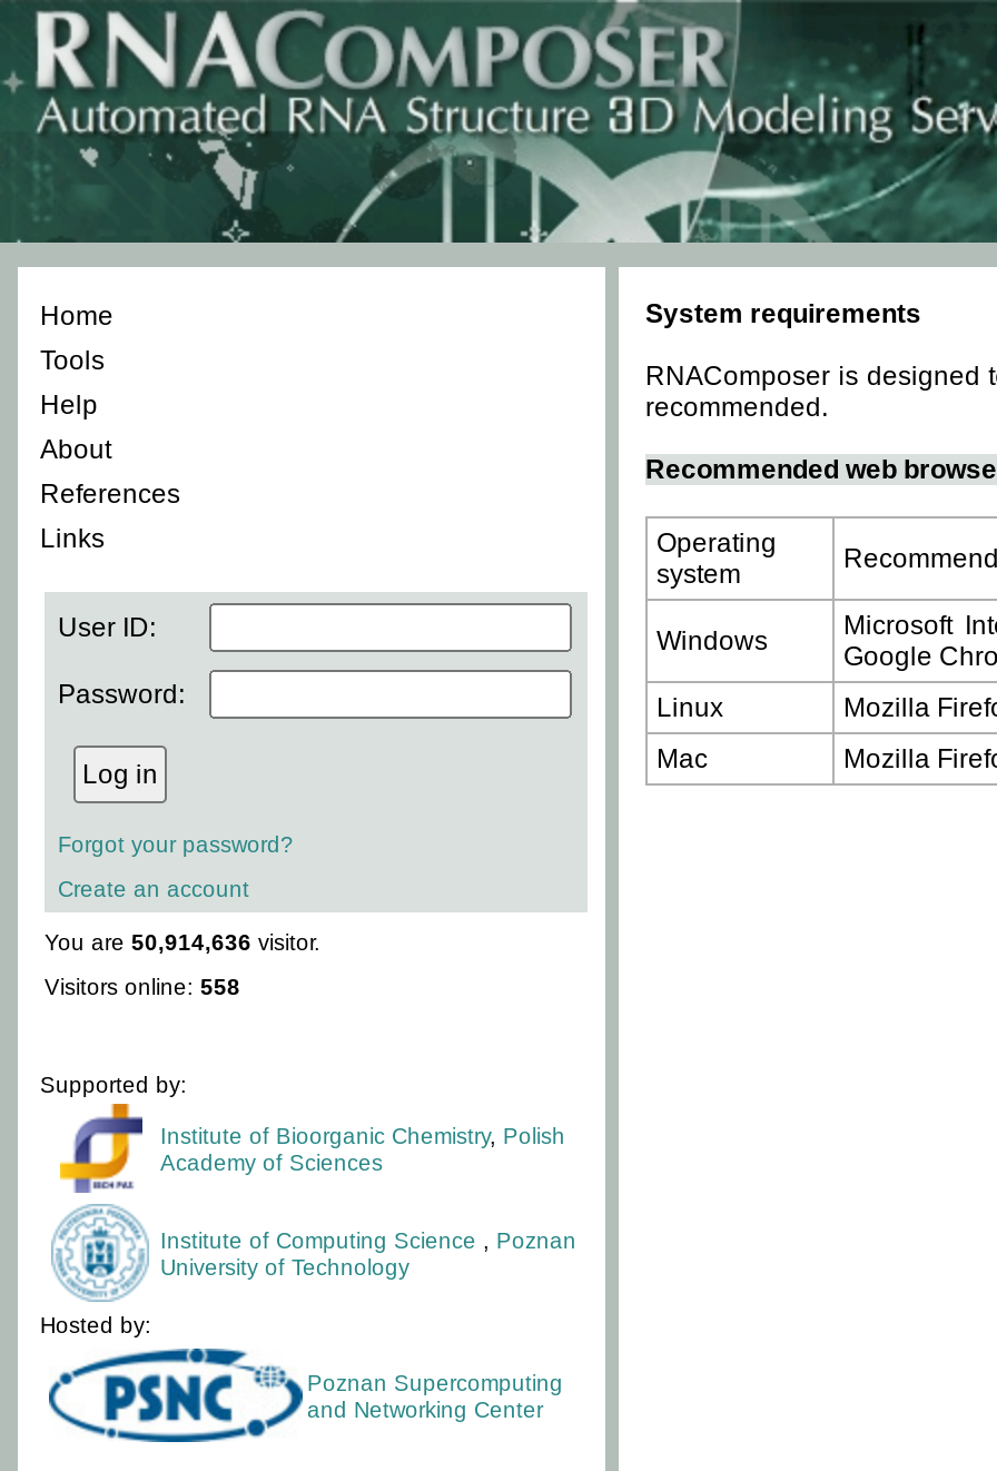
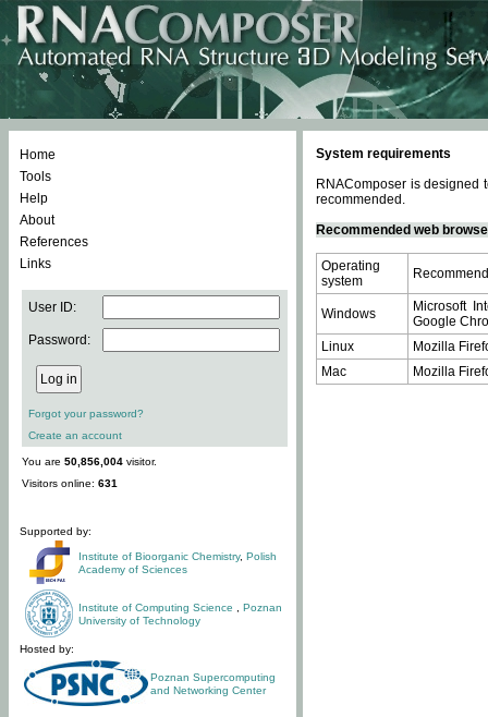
[45,930,320,955] You are 50,914,636 visitor. -> [22,455,157,467] You are 50,856,004 visitor.
[45,975,240,999] Visitors online: 558 -> [22,477,118,489] Visitors online: 631

